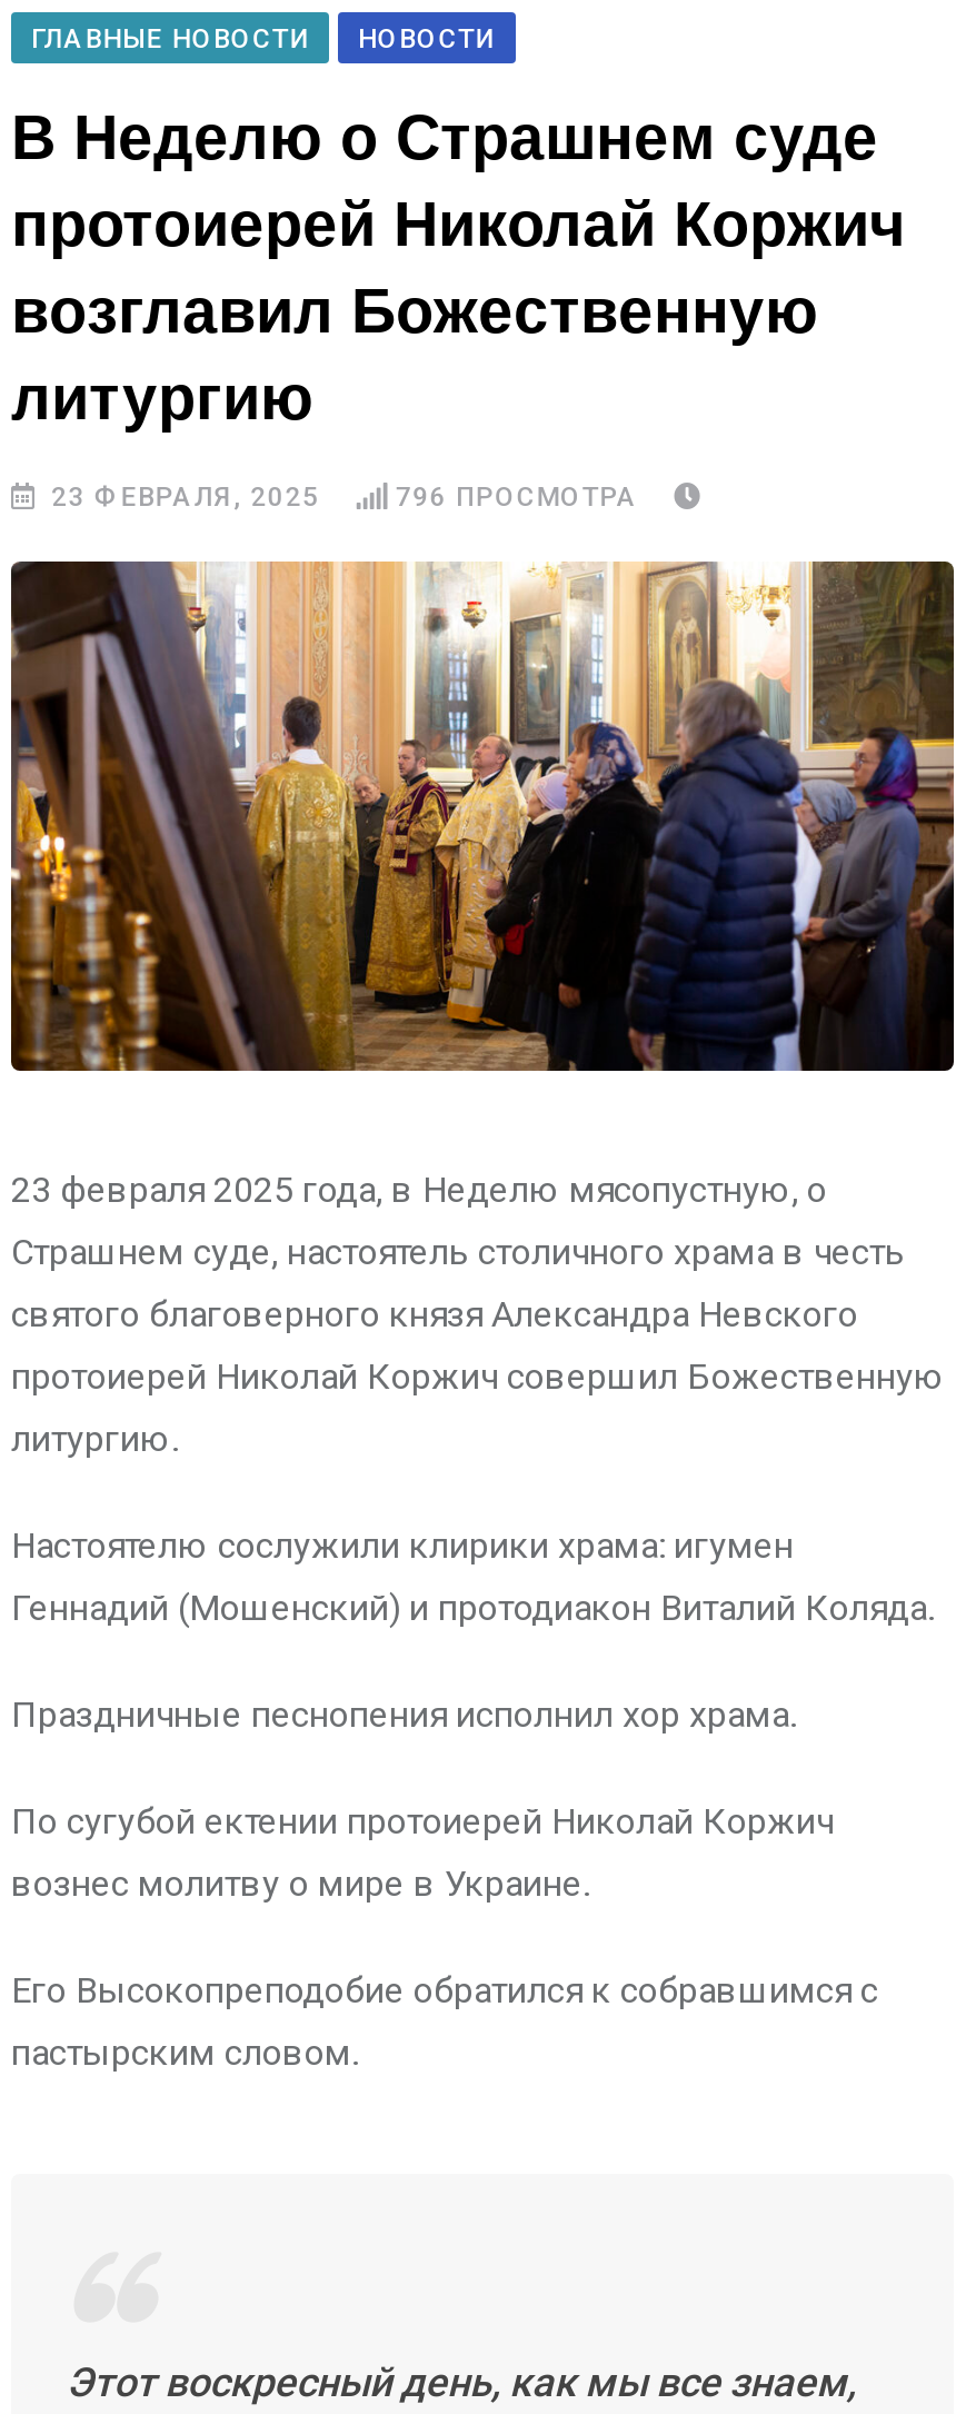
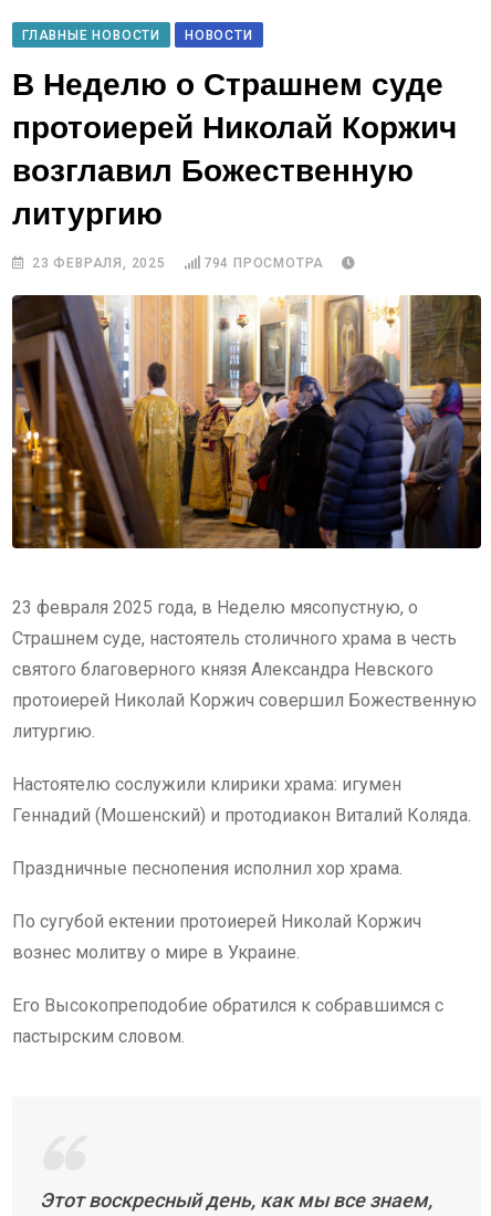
[395,480,639,511] 796 ПРОСМОТРА -> [203,255,324,270] 794 ПРОСМОТРА

